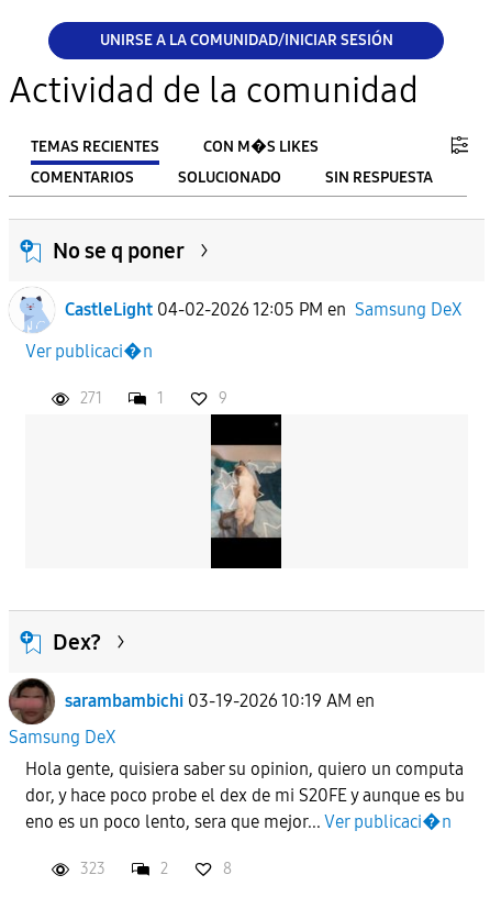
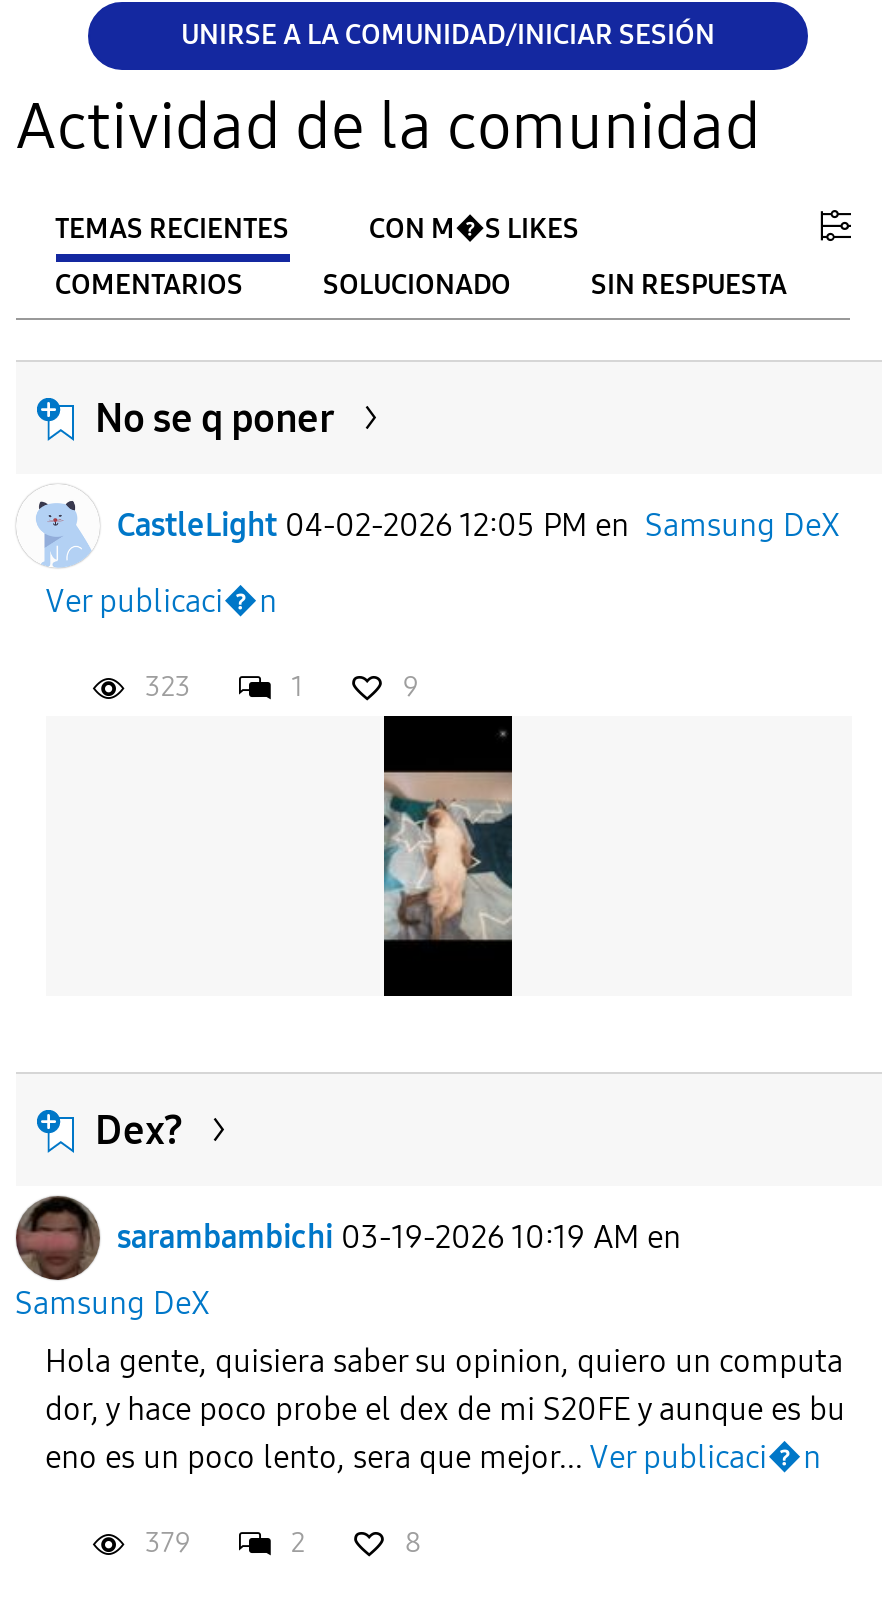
[80,389,102,408] 271 -> [145,671,191,705] 323
[80,860,105,879] 323 -> [145,1527,191,1561] 379

